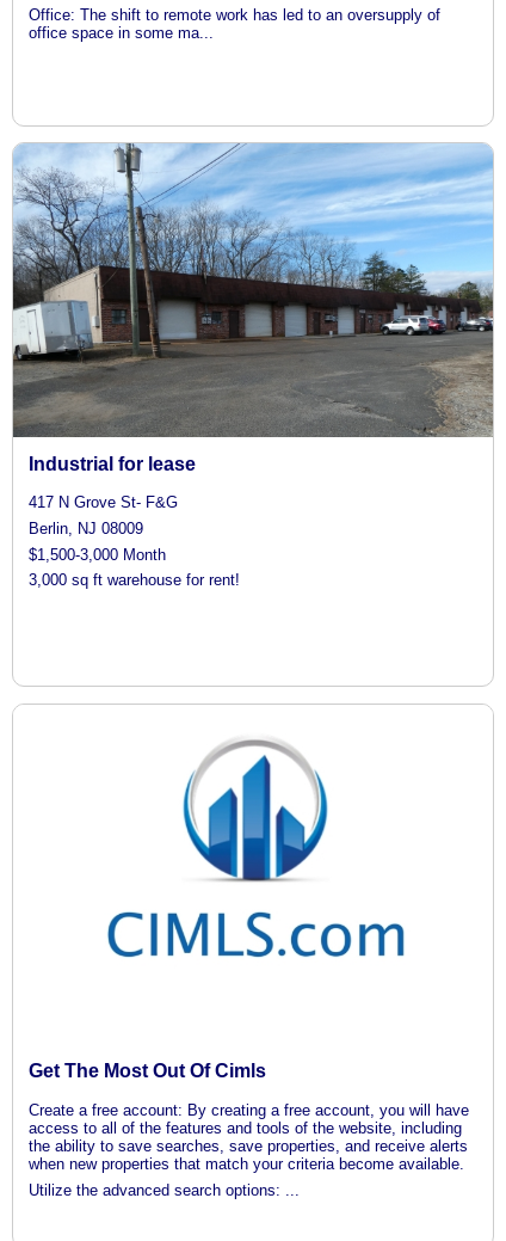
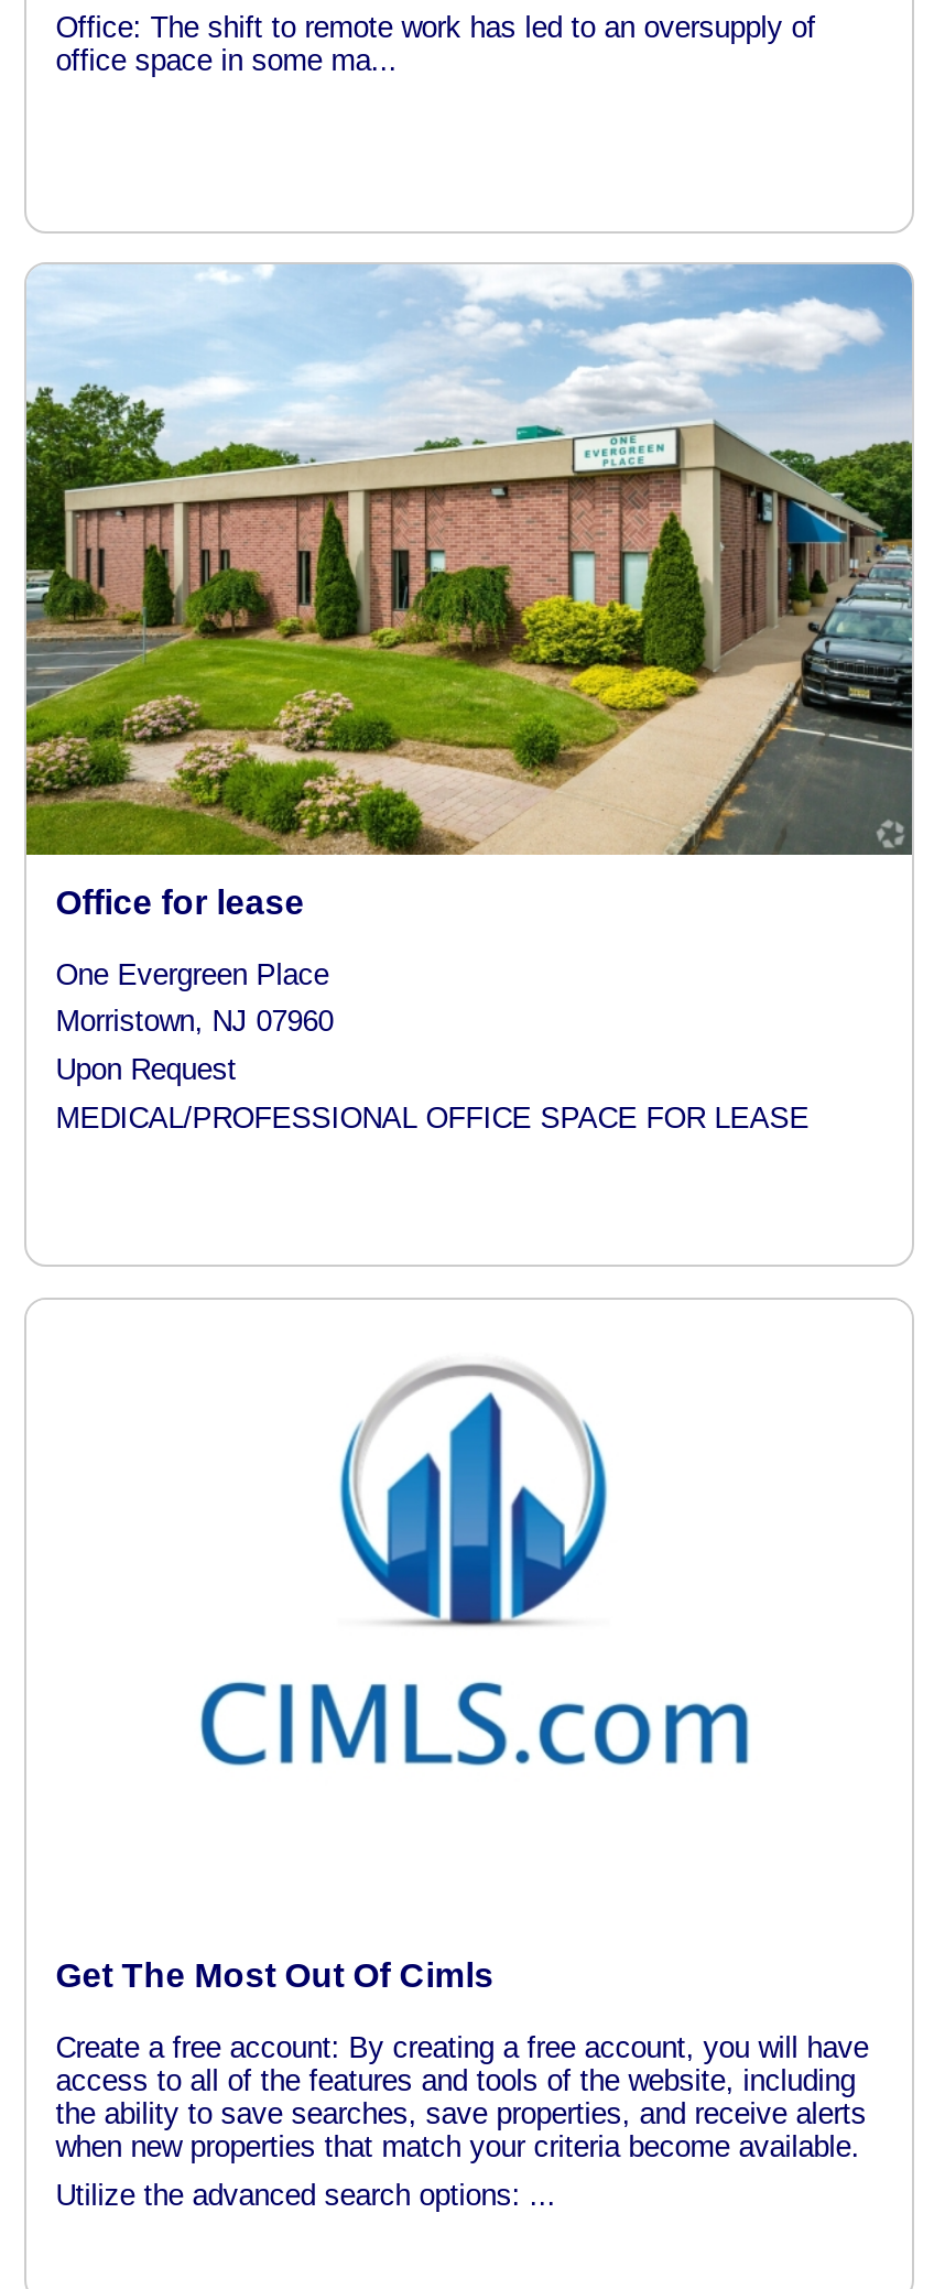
[12,142,494,474] [image] | Industrial for lease -> [24,264,914,921] [image] | Office for lease
[29,494,240,589] 417 N Grove St- F&G | Berlin, NJ 08009 | $1,500-3,000 Month | 3,000 sq ft warehouse for rent! -> [56,957,809,1134] One Evergreen Place | Morristown, NJ 07960 | Upon Request | MEDICAL/PROFESSIONAL OFFICE SPACE FOR LEASE

